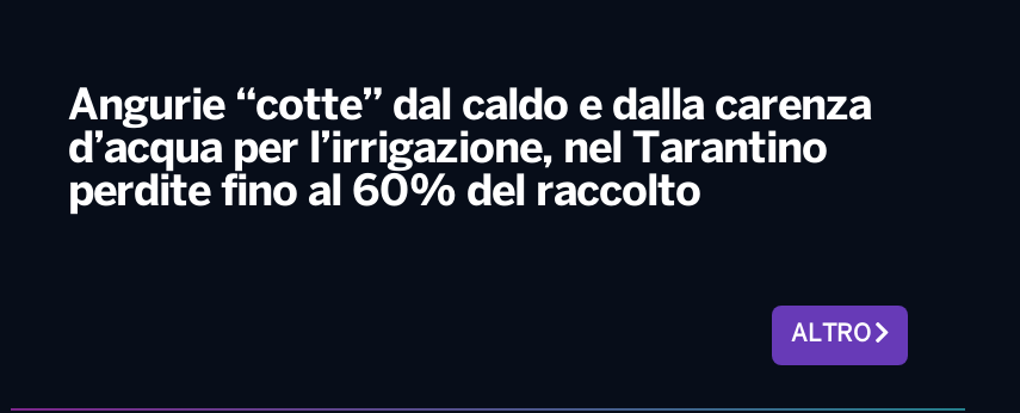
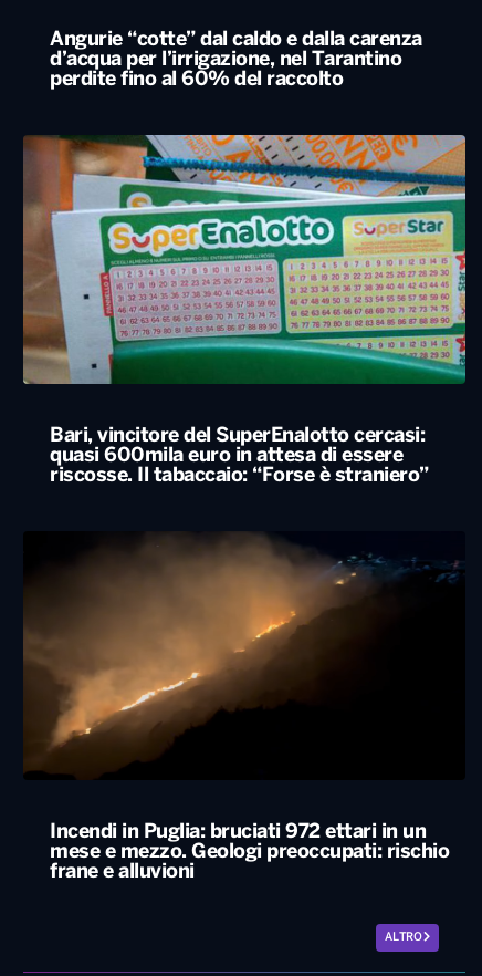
none -> [22,134,467,486] [image] | Bari, vincitore del SuperEnalotto cercasi: | quasi 600mila euro in attesa di essere | riscosse. Il tabaccaio: “Forse è straniero”
none -> [23,532,383,771] [image]
none -> [50,824,449,882] Incendi in Puglia: bruciati 972 ettari in un | mese e mezzo. Geologi preoccupati: rischio | frane e alluvioni

